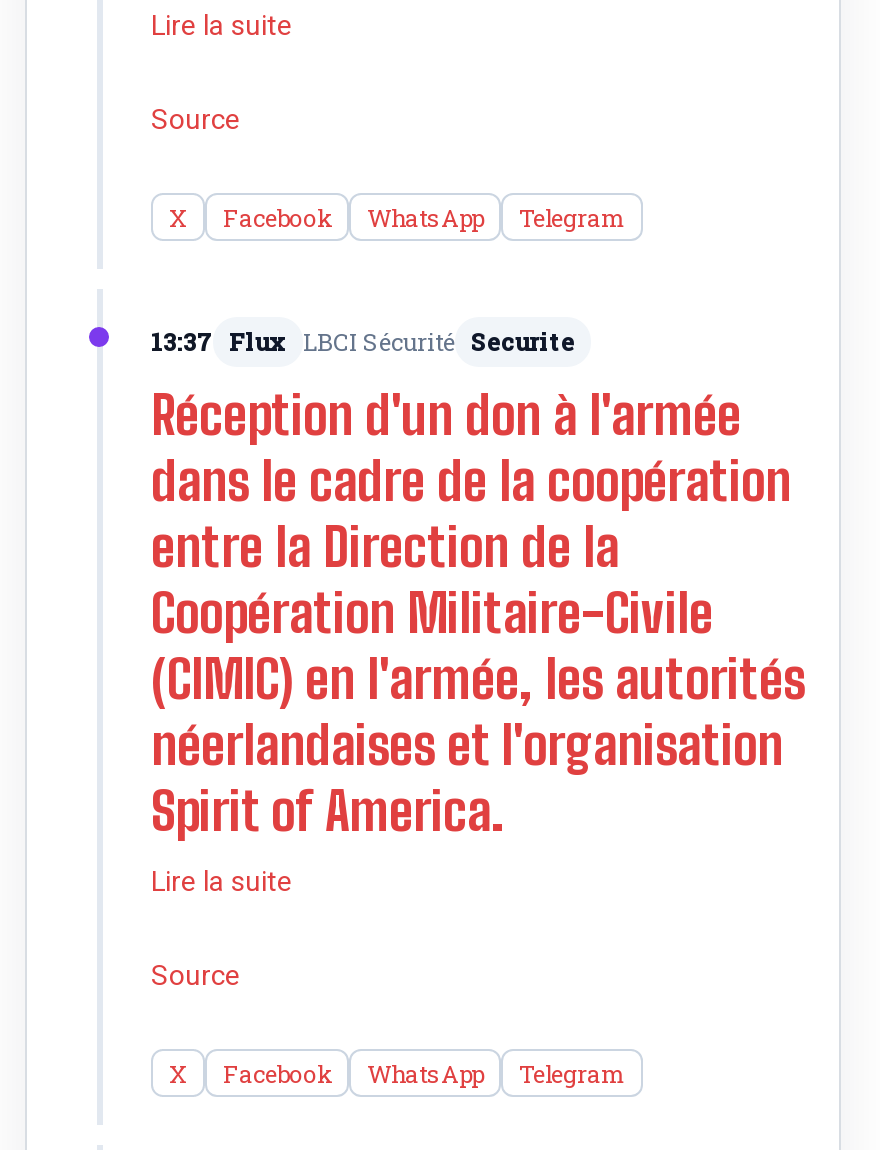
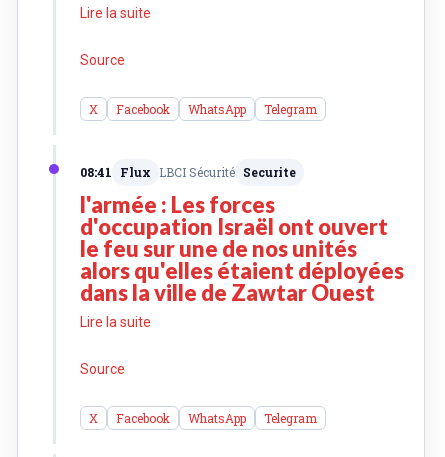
[151,326,805,844] 13:37 Flux LBCI Sécurité Securite | Réception d'un don à l'armée | dans le cadre de la coopération | entre la Direction de la | Coopération Militaire-Civile | (CIMIC) en l'armée, les autorités | néerlandaises et l'organisation | Spirit of America. -> [80,164,404,306] 08:41 Flux LBCI Sécurité Securite | l'armée : Les forces | d'occupation Israël ont ouvert | le feu sur une de nos unités | alors qu'elles étaient déployées | dans la ville de Zawtar Ouest

